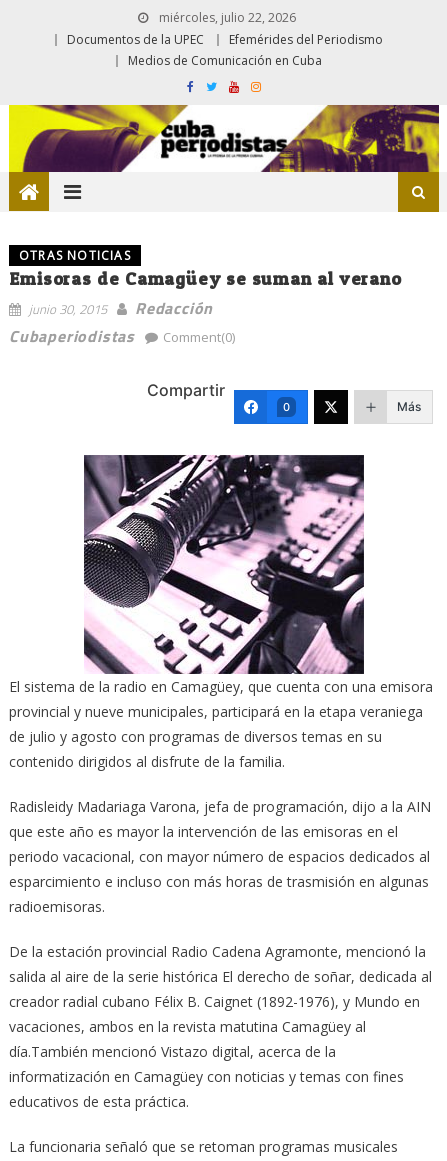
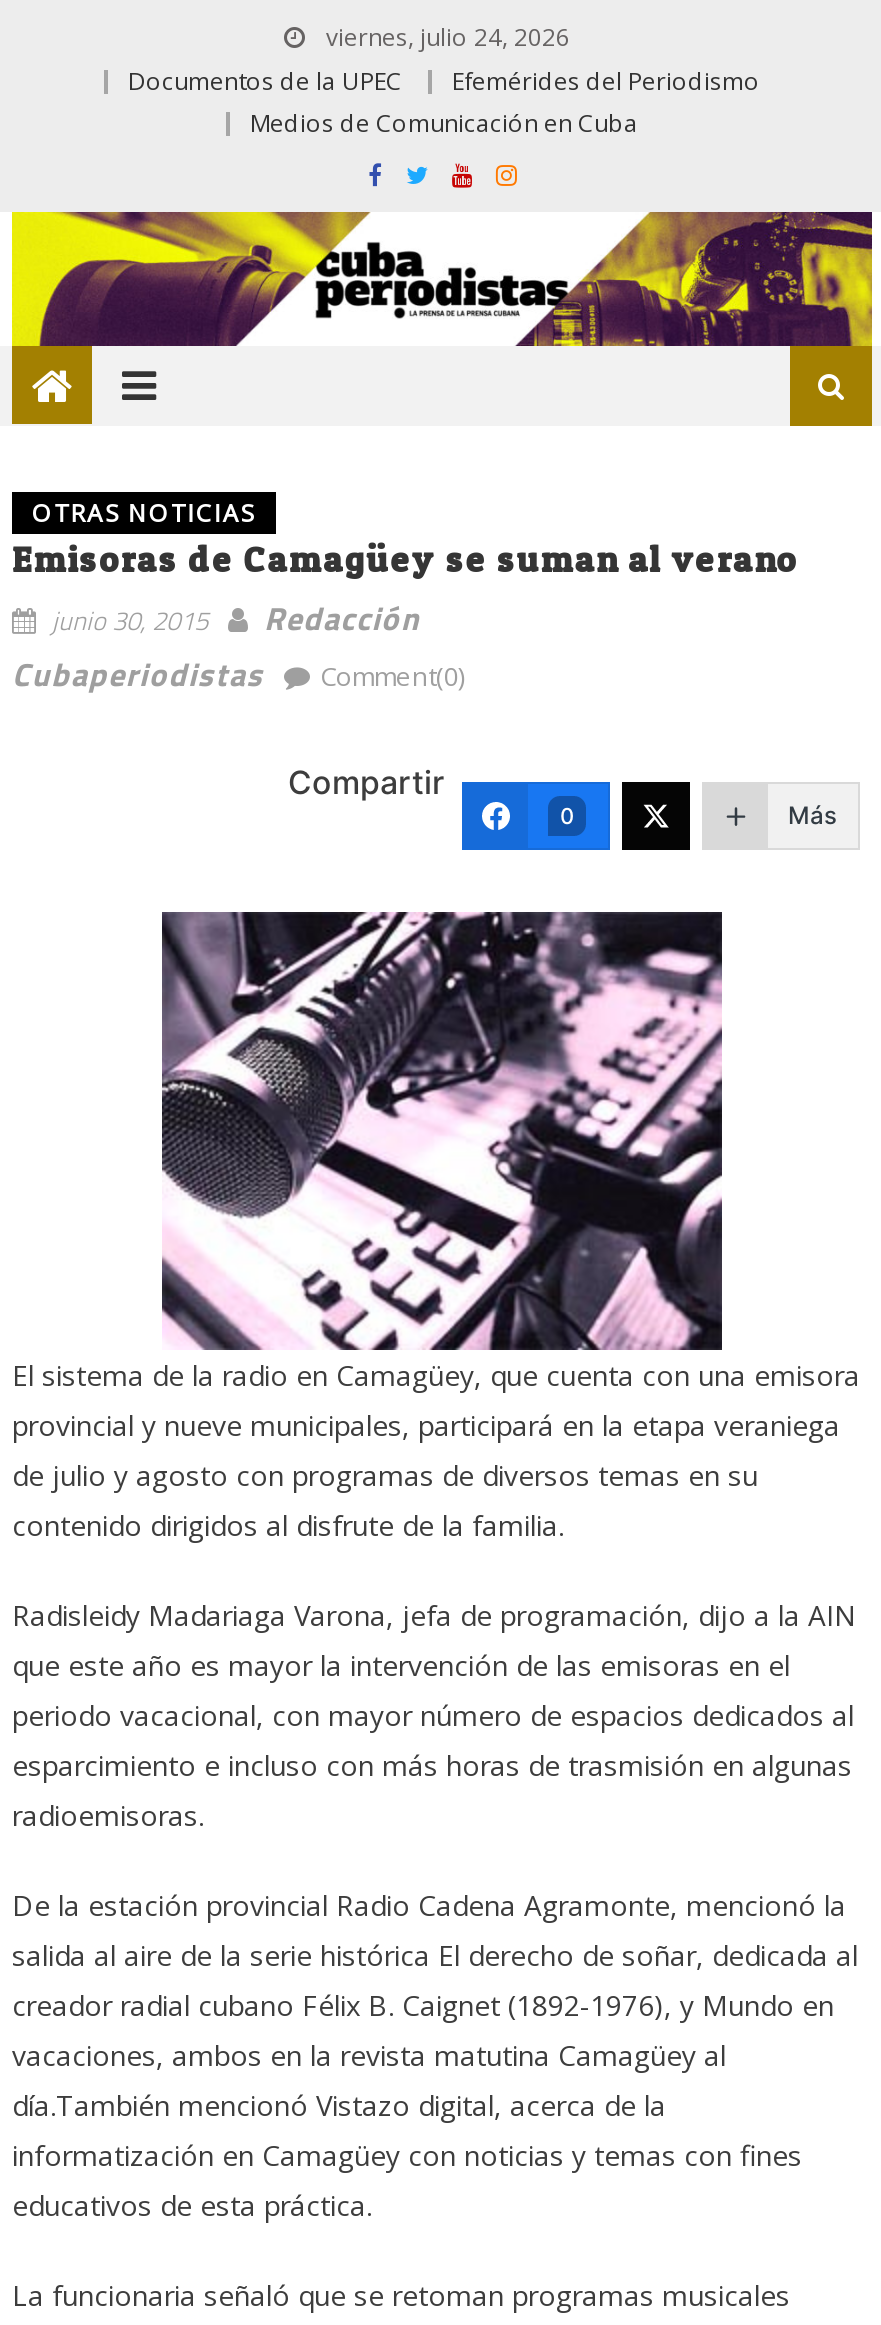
[155,9,295,26] miércoles, julio 22, 2026 -> [320,20,570,54] viernes, julio 24, 2026

